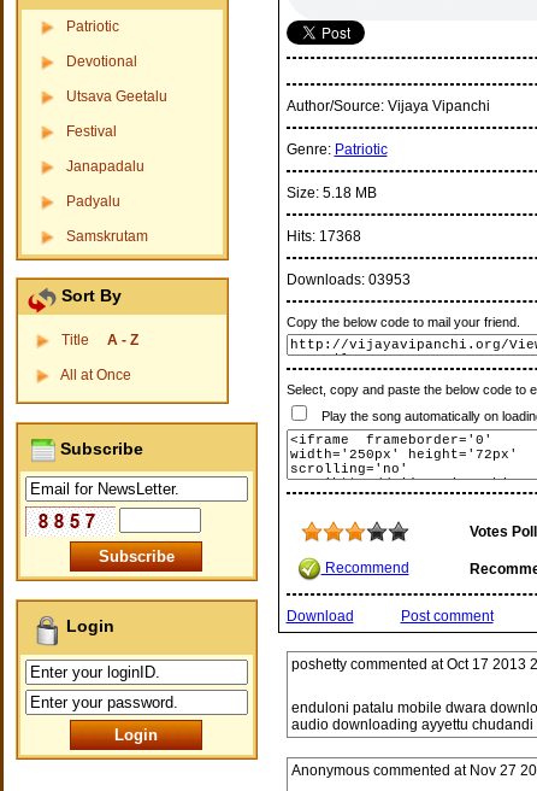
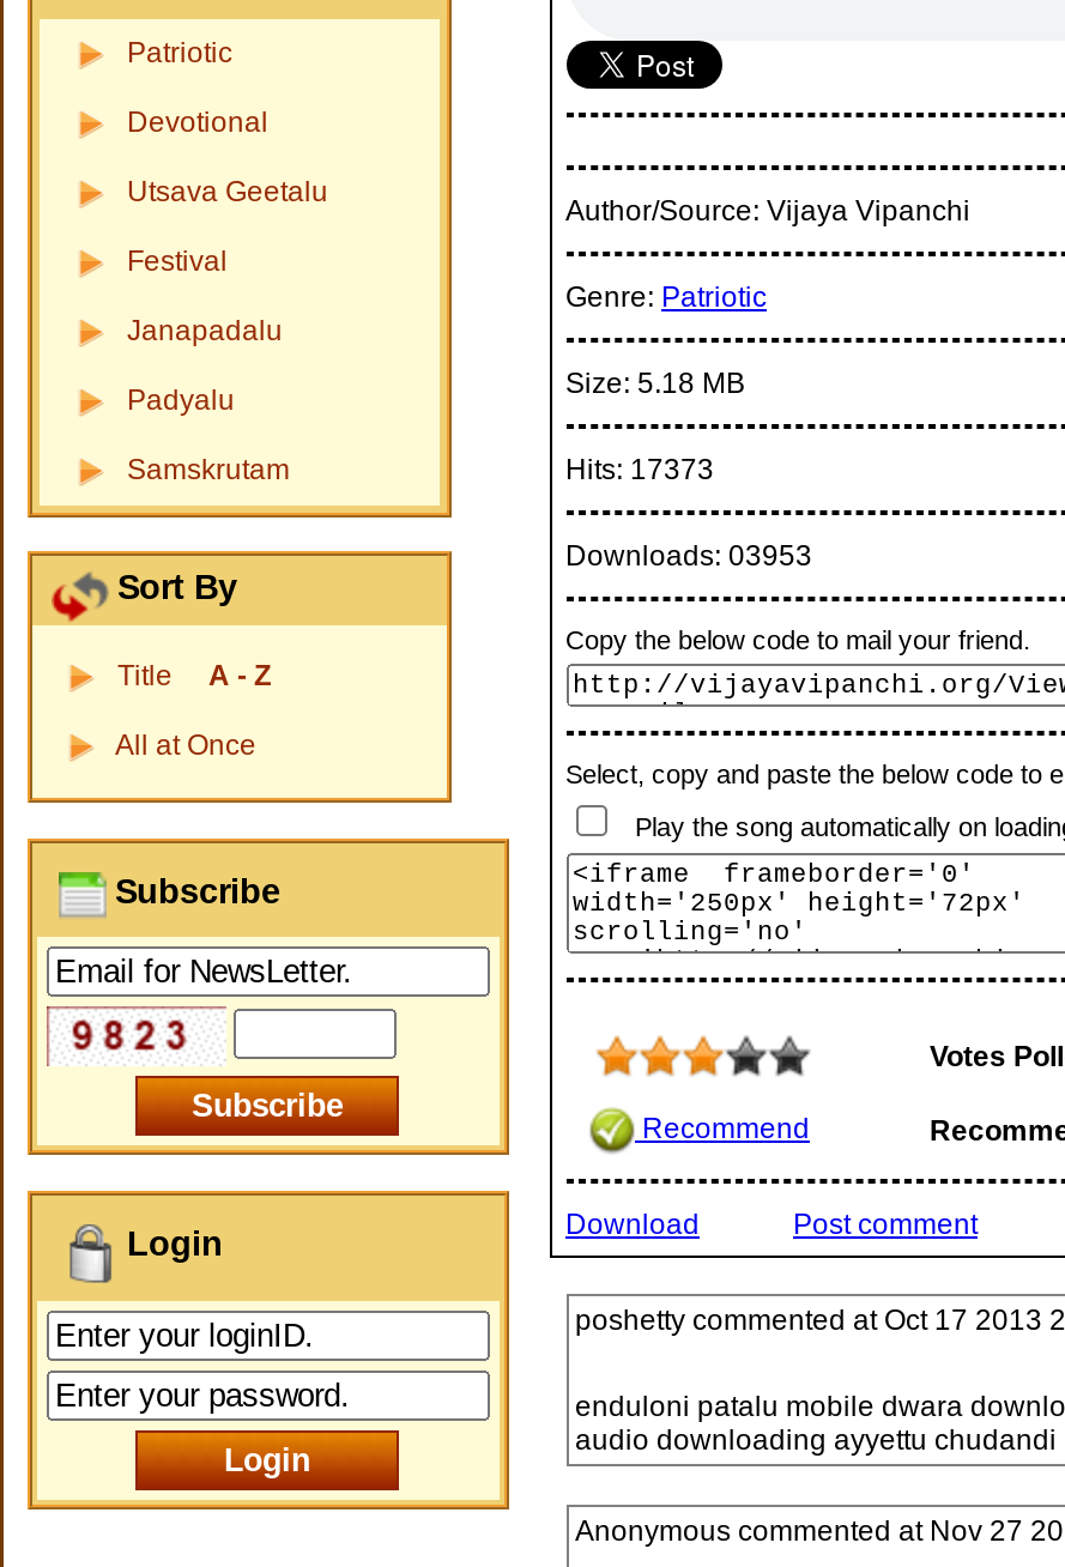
[286,228,361,245] Hits: 17368 -> [565,453,714,486] Hits: 17373

